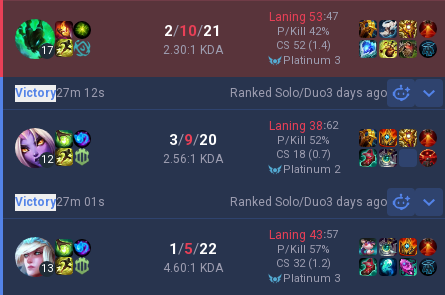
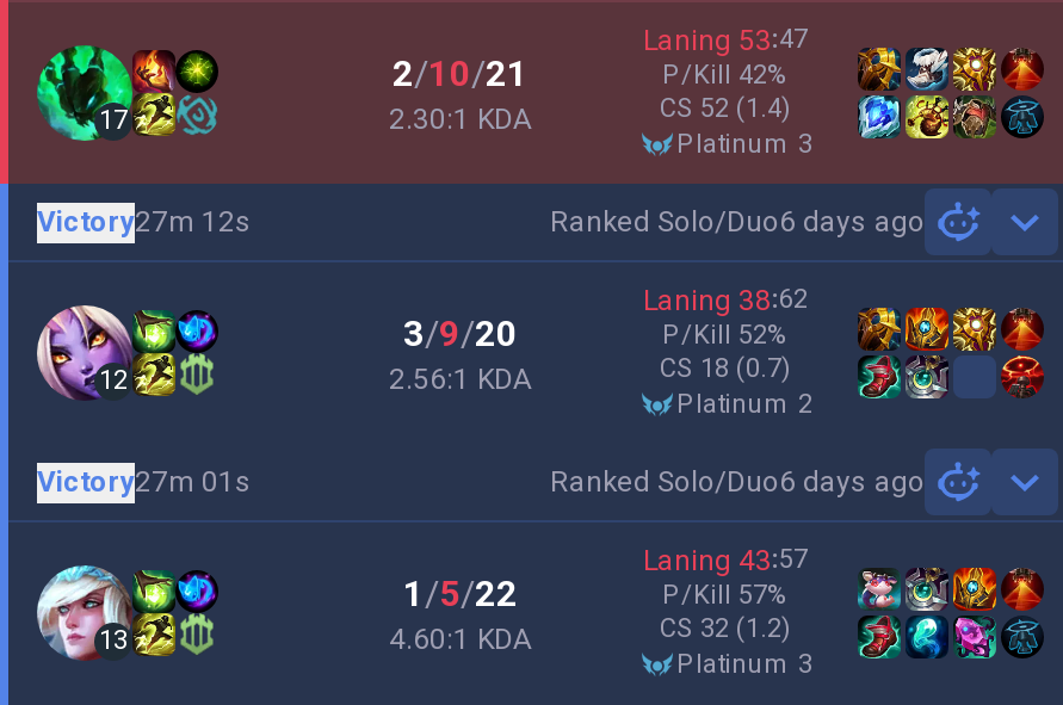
[230,85,387,100] Ranked Solo/Duo3 days ago -> [550,204,925,239] Ranked Solo/Duo6 days ago
[230,194,387,209] Ranked Solo/Duo3 days ago -> [550,464,925,499] Ranked Solo/Duo6 days ago

